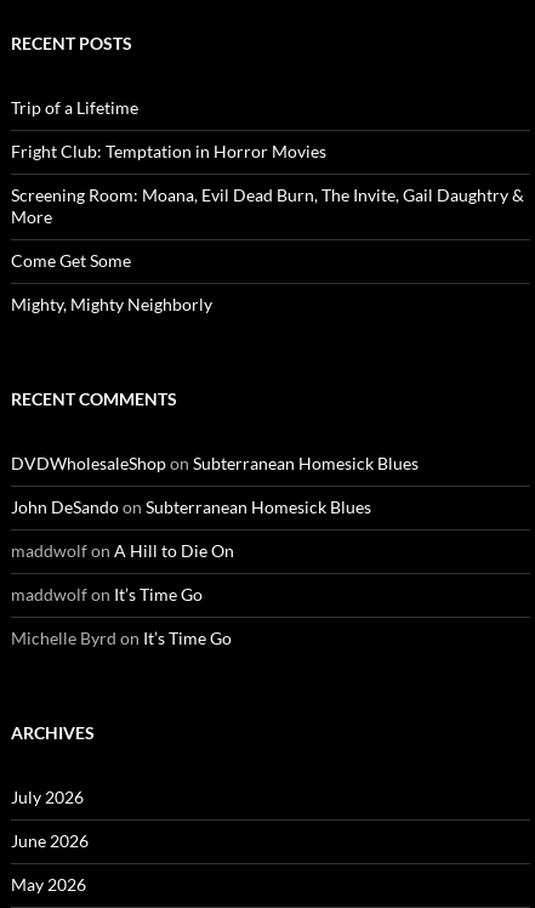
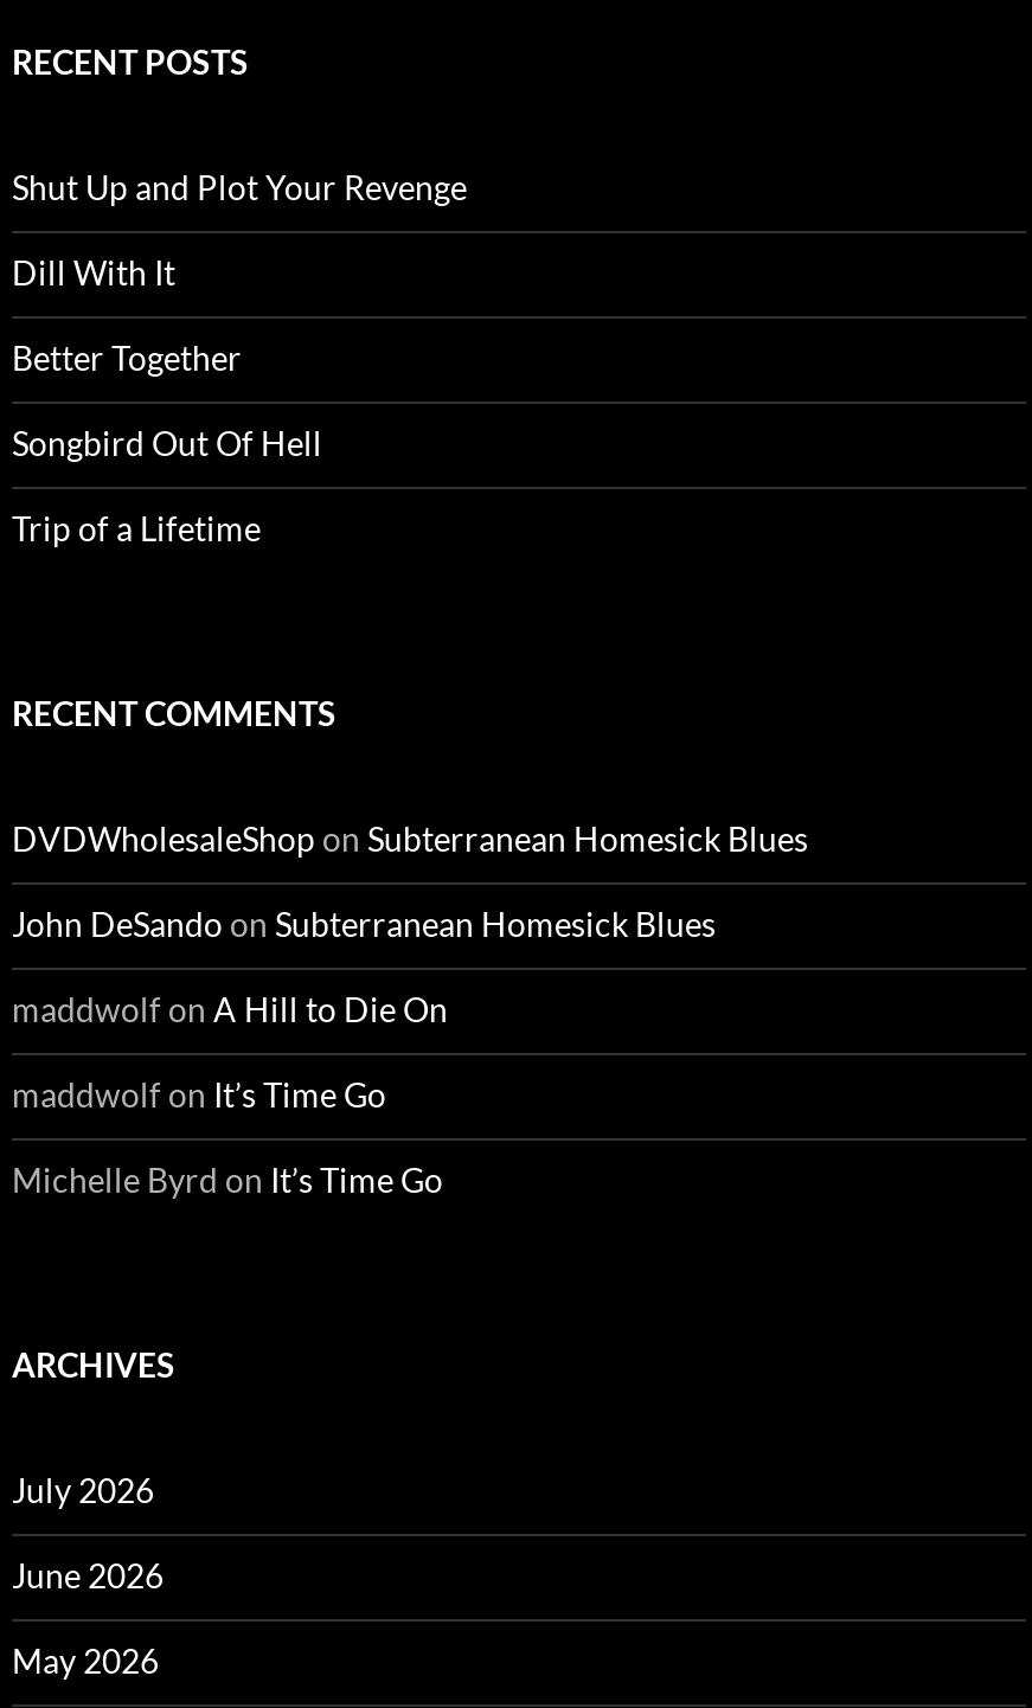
none -> [12,168,467,464] Shut Up and Plot Your Revenge | Dill With It | Better Together | Songbird Out Of Hell
moved [11,97,138,118] -> [12,509,261,549]: Trip of a Lifetime
[11,141,524,314] Fright Club: Temptation in Horror Movies | Screening Room: Moana, Evil Dead Burn, The Invite, Gail Daughtry & | More | Come Get Some | Mighty, Mighty Neighborly -> none

